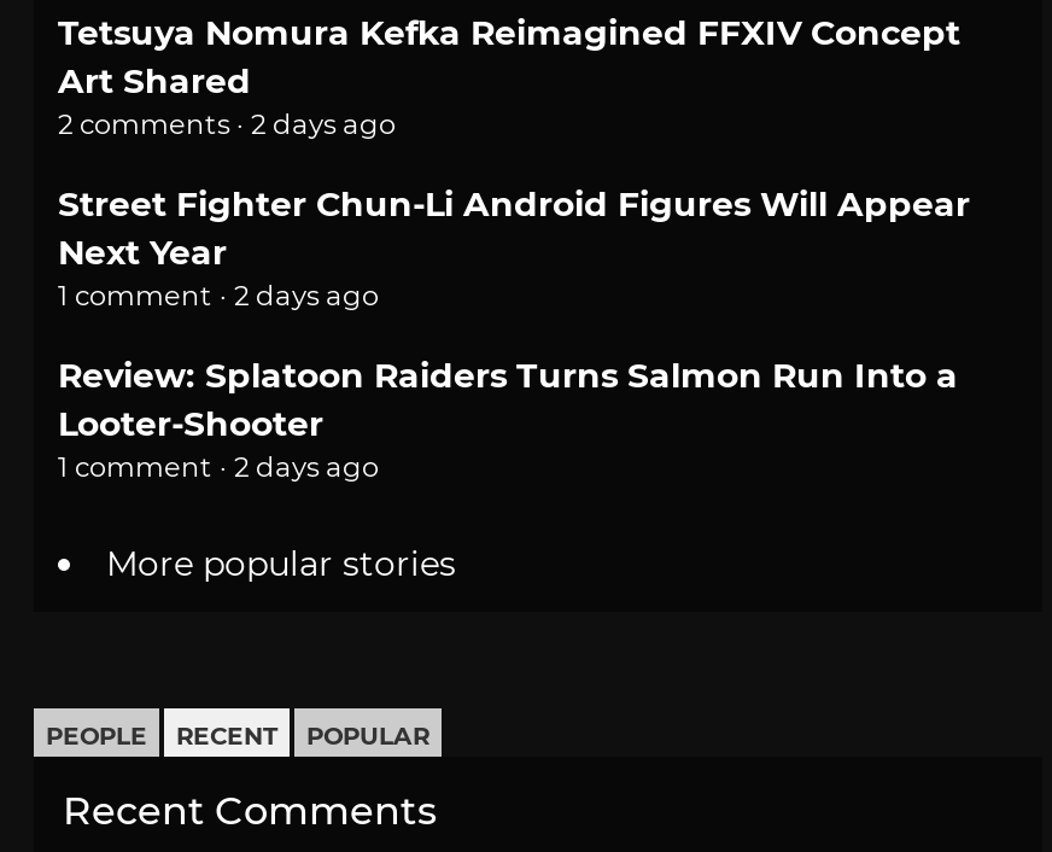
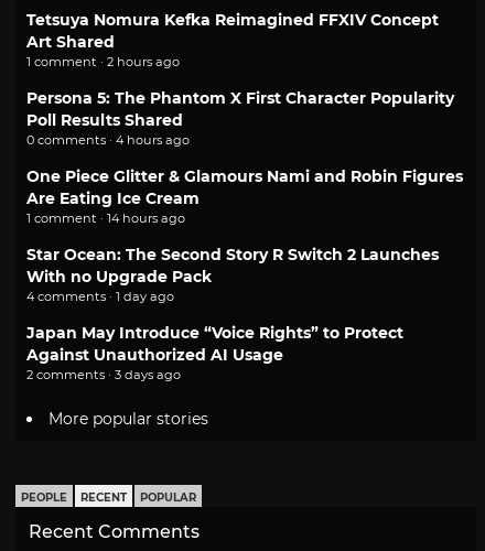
[58,107,970,483] 2 comments · 2 days ago | Street Fighter Chun-Li Android Figures Will Appear | Next Year | 1 comment · 2 days ago | Review: Splatoon Raiders Turns Salmon Run Into a | Looter-Shooter | 1 comment · 2 days ago -> [26,54,463,382] 1 comment · 2 hours ago | Persona 5: The Phantom X First Character Popularity | Poll Results Shared | 0 comments · 4 hours ago | One Piece Glitter & Glamours Nami and Robin Figures | Are Eating Ice Cream | 1 comment · 14 hours ago | Star Ocean: The Second Story R Switch 2 Launches | With no Upgrade Pack | 4 comments · 1 day ago | Japan May Introduce “Voice Rights” to Protect | Against Unauthorized AI Usage | 2 comments · 3 days ago

